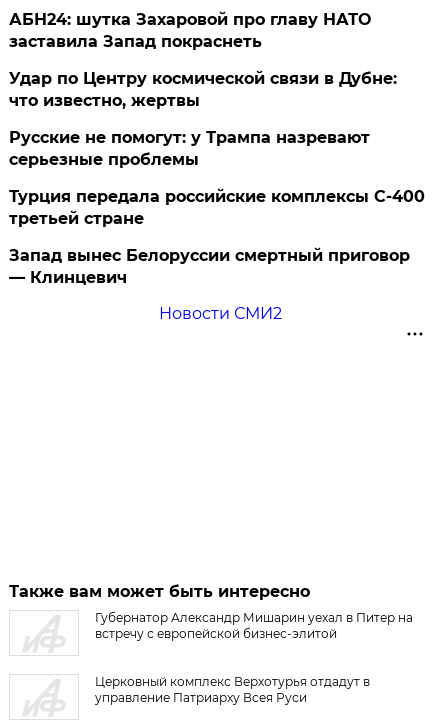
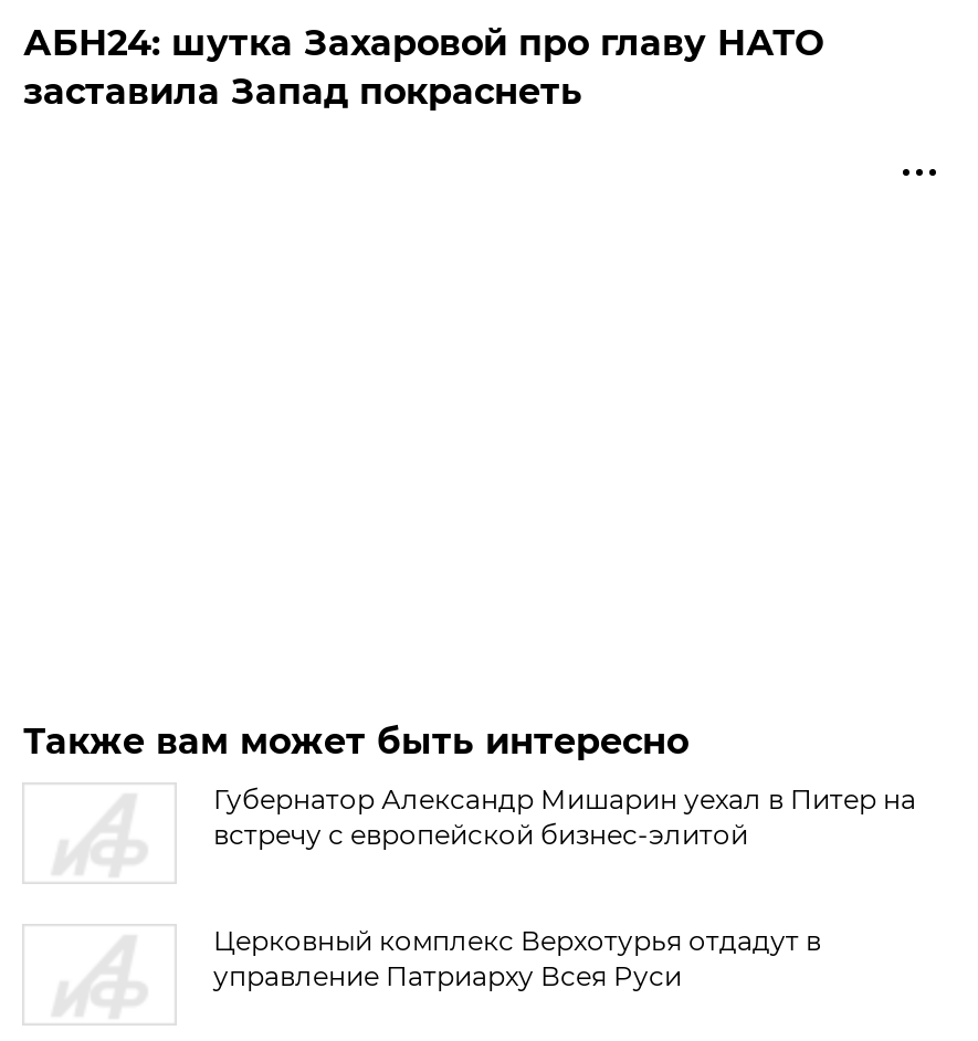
[9,69,425,323] Удар по Центру космической связи в Дубне: | что известно, жертвы | Русские не помогут: у Трампа назревают | серьезные проблемы | Турция передала российские комплексы С-400 | третьей стране | Запад вынес Белоруссии смертный приговор | — Клинцевич | Новости СМИ2 -> none

